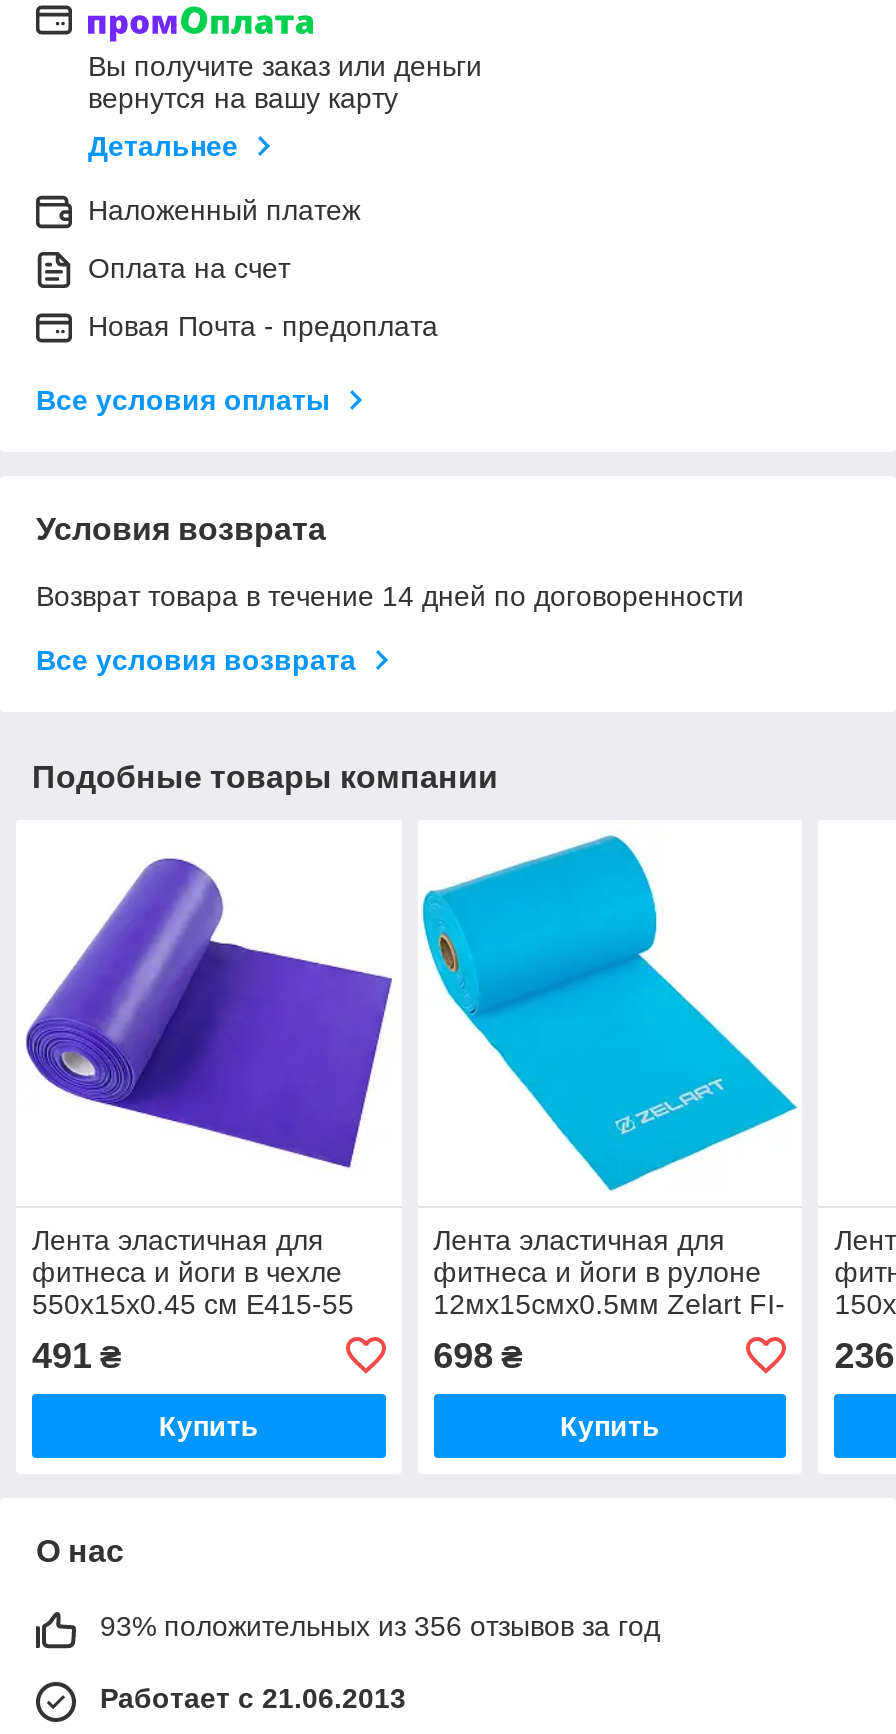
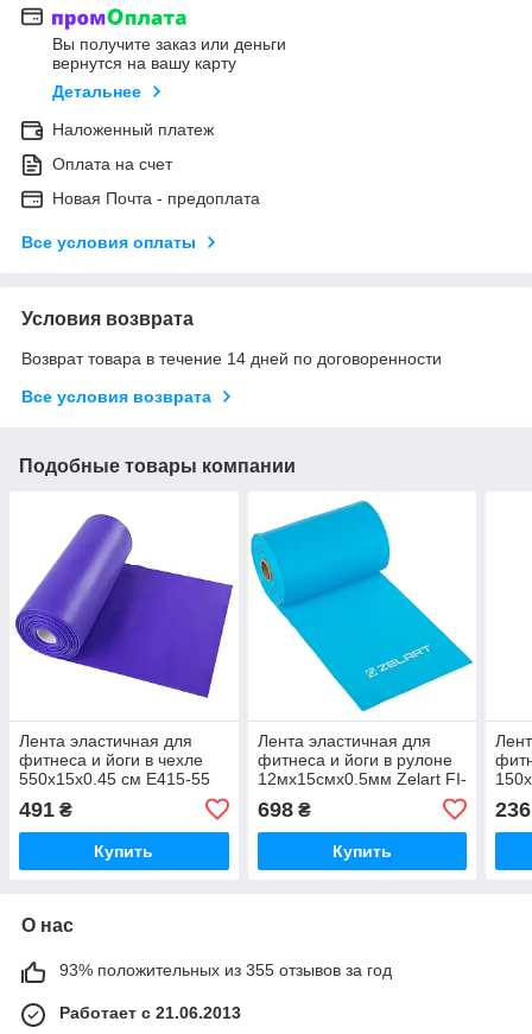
[100,1610,660,1642] 93% положительных из 356 отзывов за год -> [59,960,392,979] 93% положительных из 355 отзывов за год

